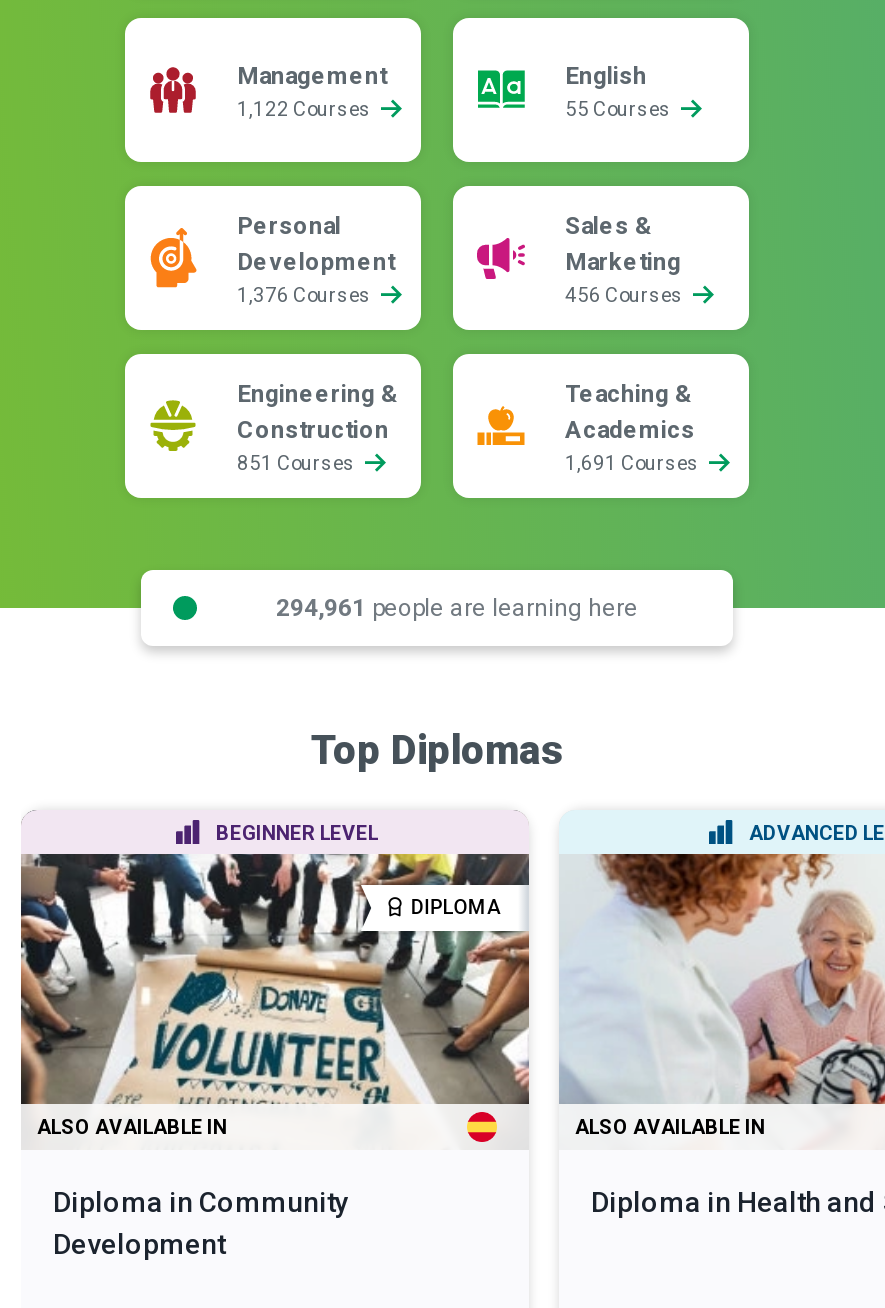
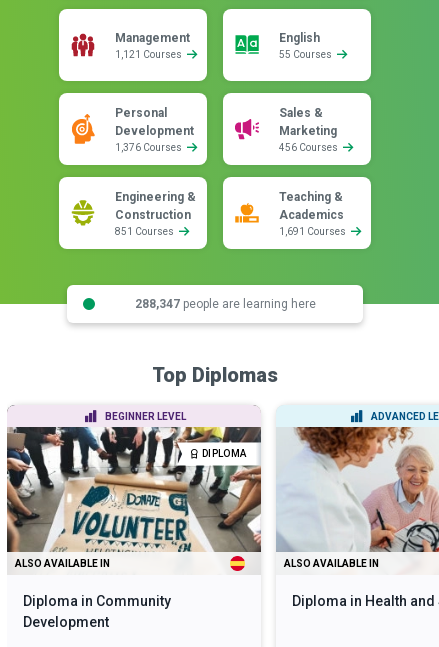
[237,98,375,120] 1,122 Courses -> [115,49,184,60] 1,121 Courses
[276,593,638,621] 294,961 people are learning here -> [134,296,315,310] 288,347 people are learning here

